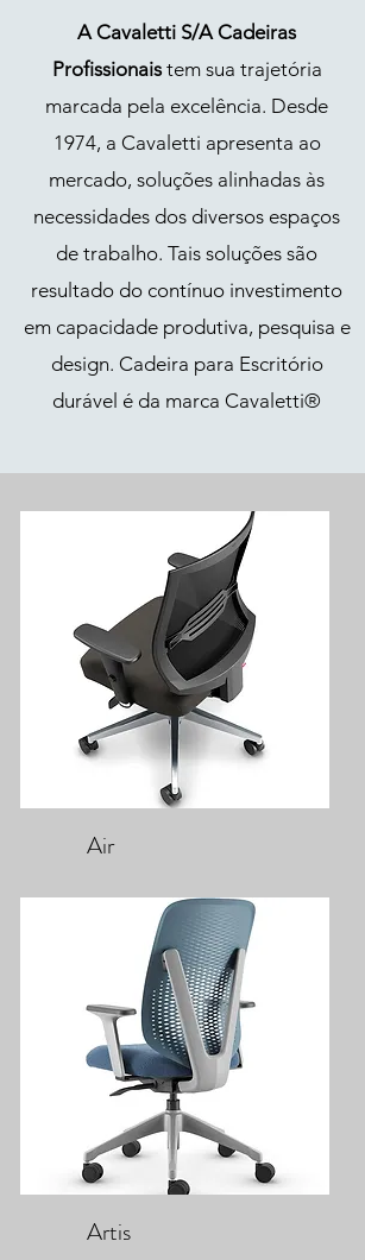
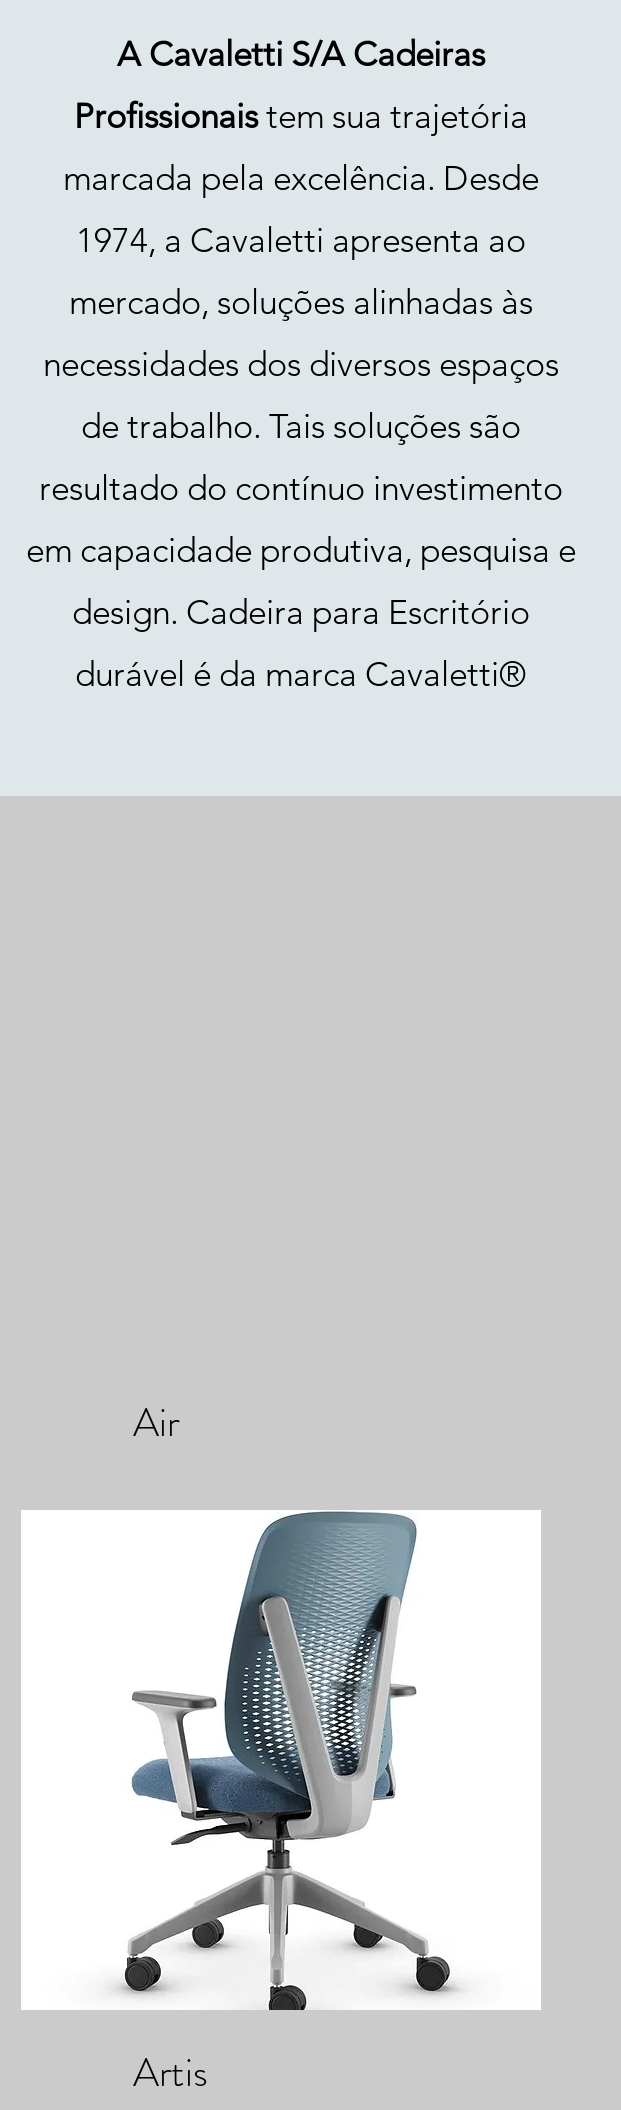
[20,510,329,808] [image] -> none

